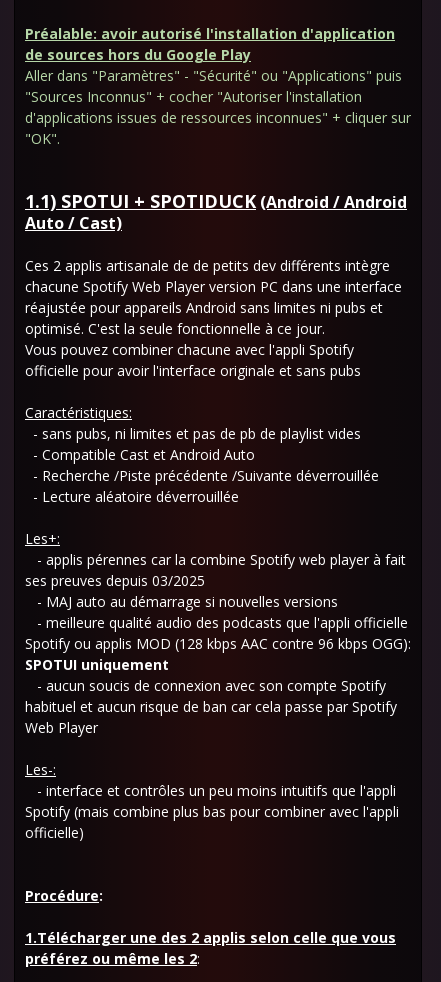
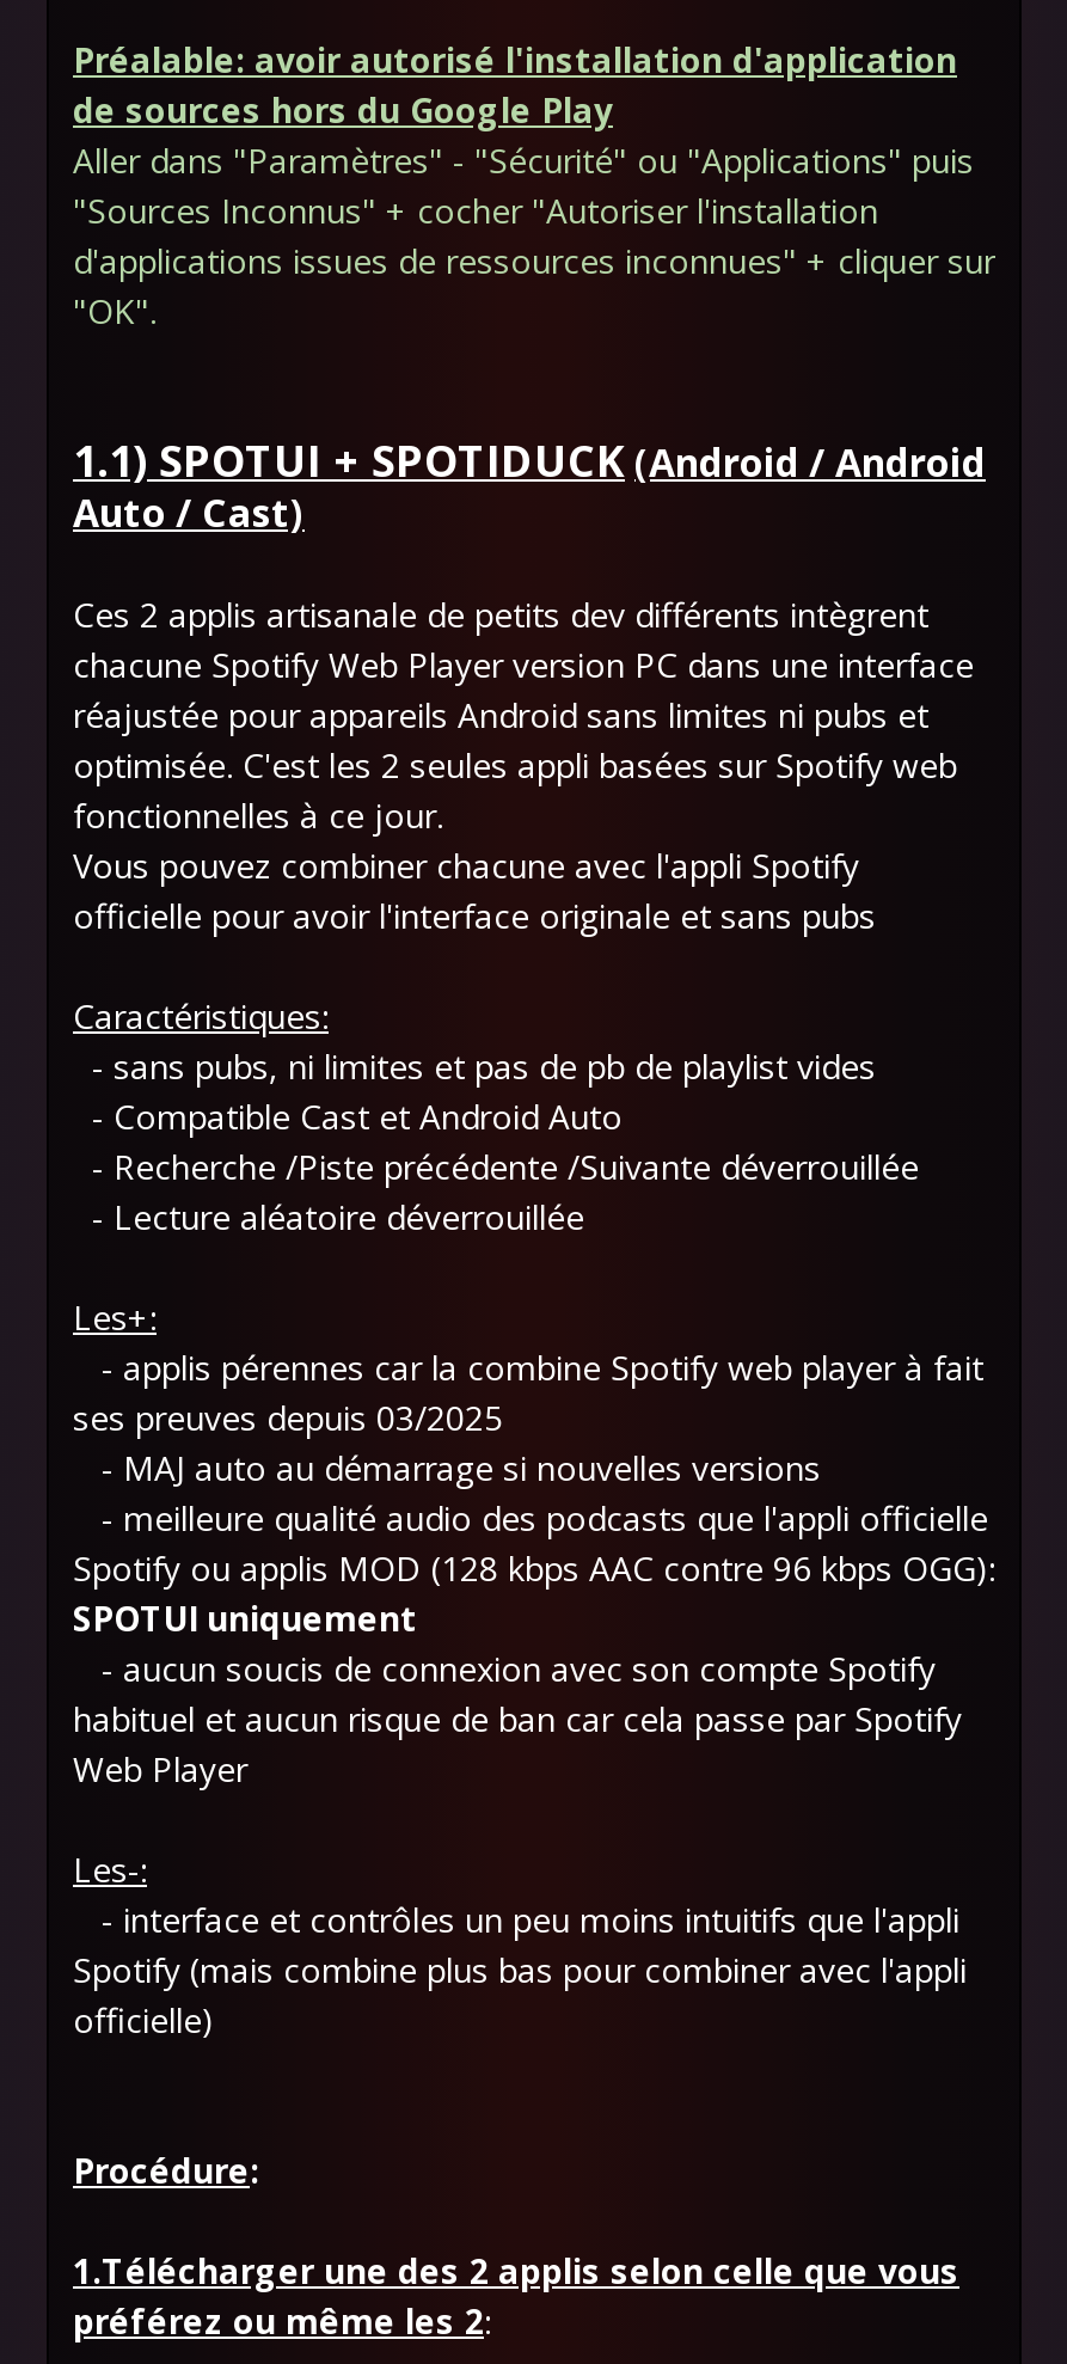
[25,256,390,275] Ces 2 applis artisanale de de petits dev différents intègre -> [73,592,928,637] Ces 2 applis artisanale de petits dev différents intègrent
[25,319,329,338] optimisé. C'est la seule fonctionnelle à ce jour. -> [73,742,957,838] optimisée. C'est les 2 seules appli basées sur Spotify web | fonctionnelles à ce jour.

